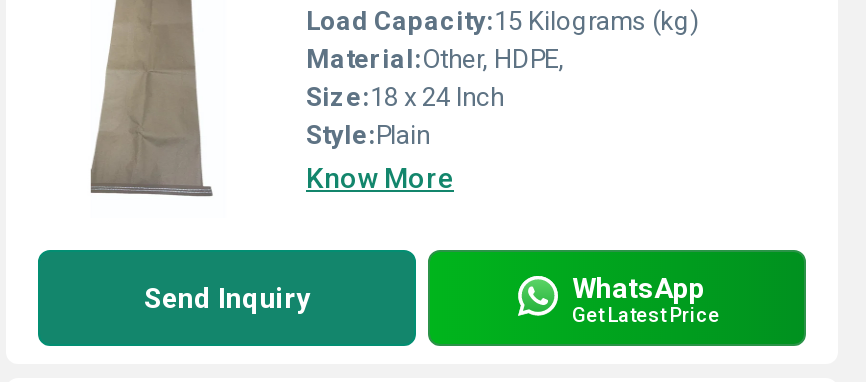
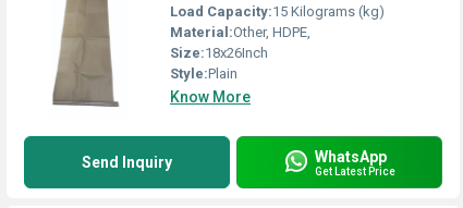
[306,82,504,112] Size:18 x 24 Inch -> [170,45,268,61] Size:18x26Inch

